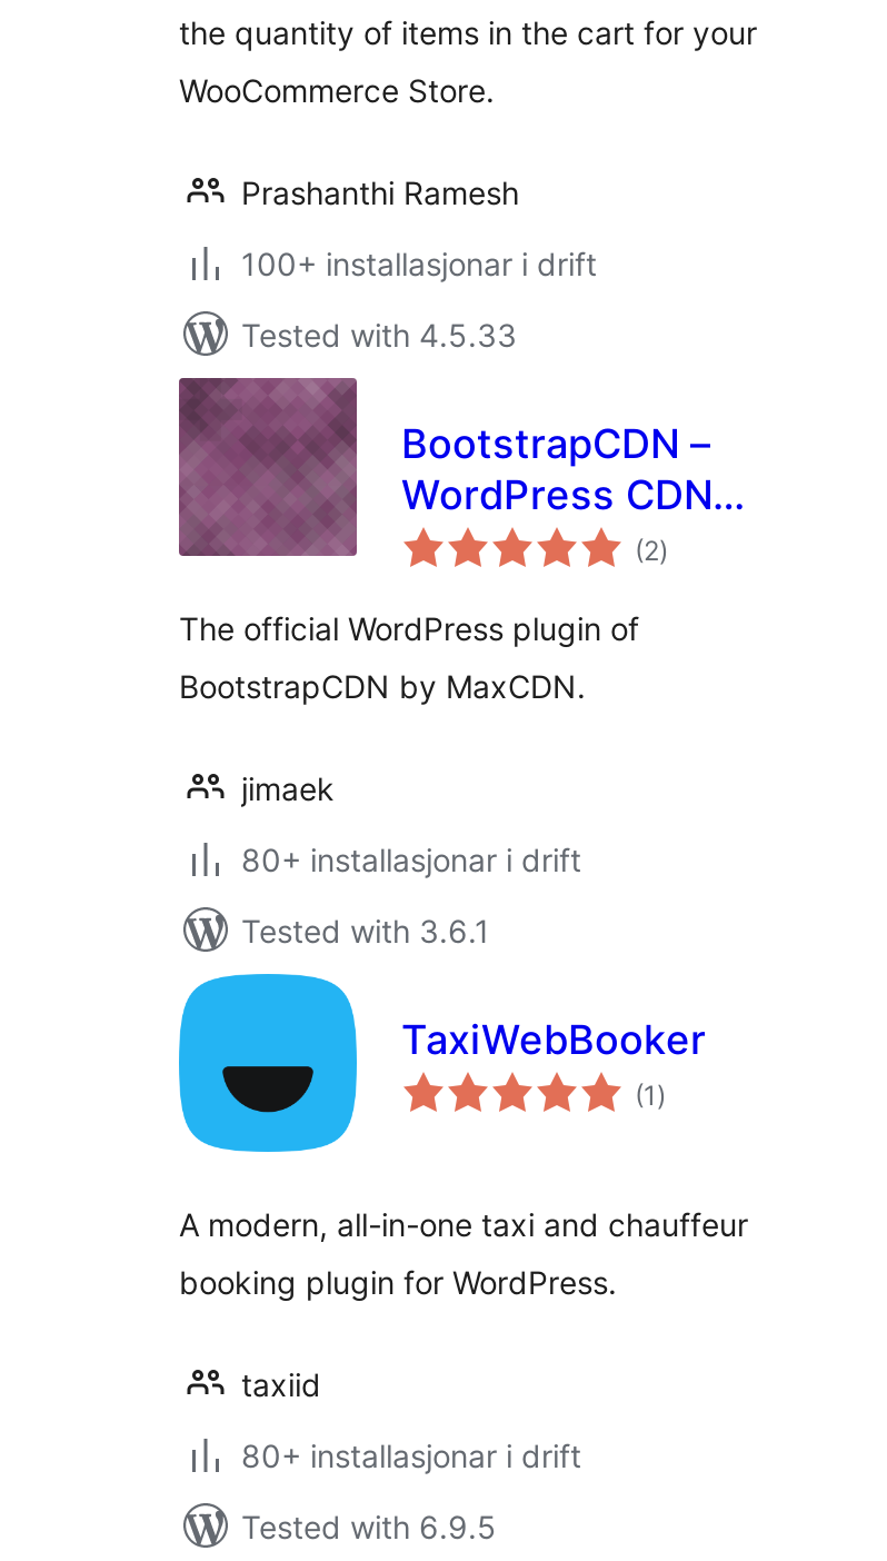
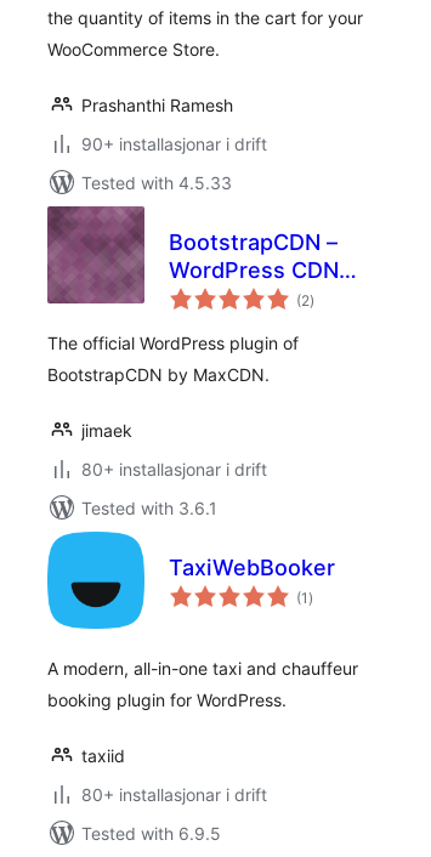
[241,245,597,282] 100+ installasjonar i drift -> [81,134,267,154] 90+ installasjonar i drift

